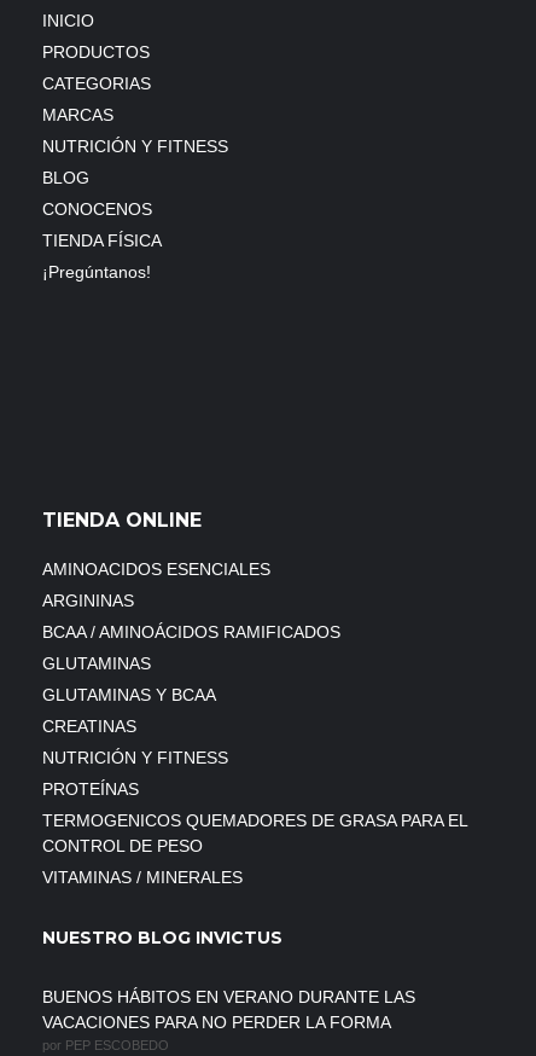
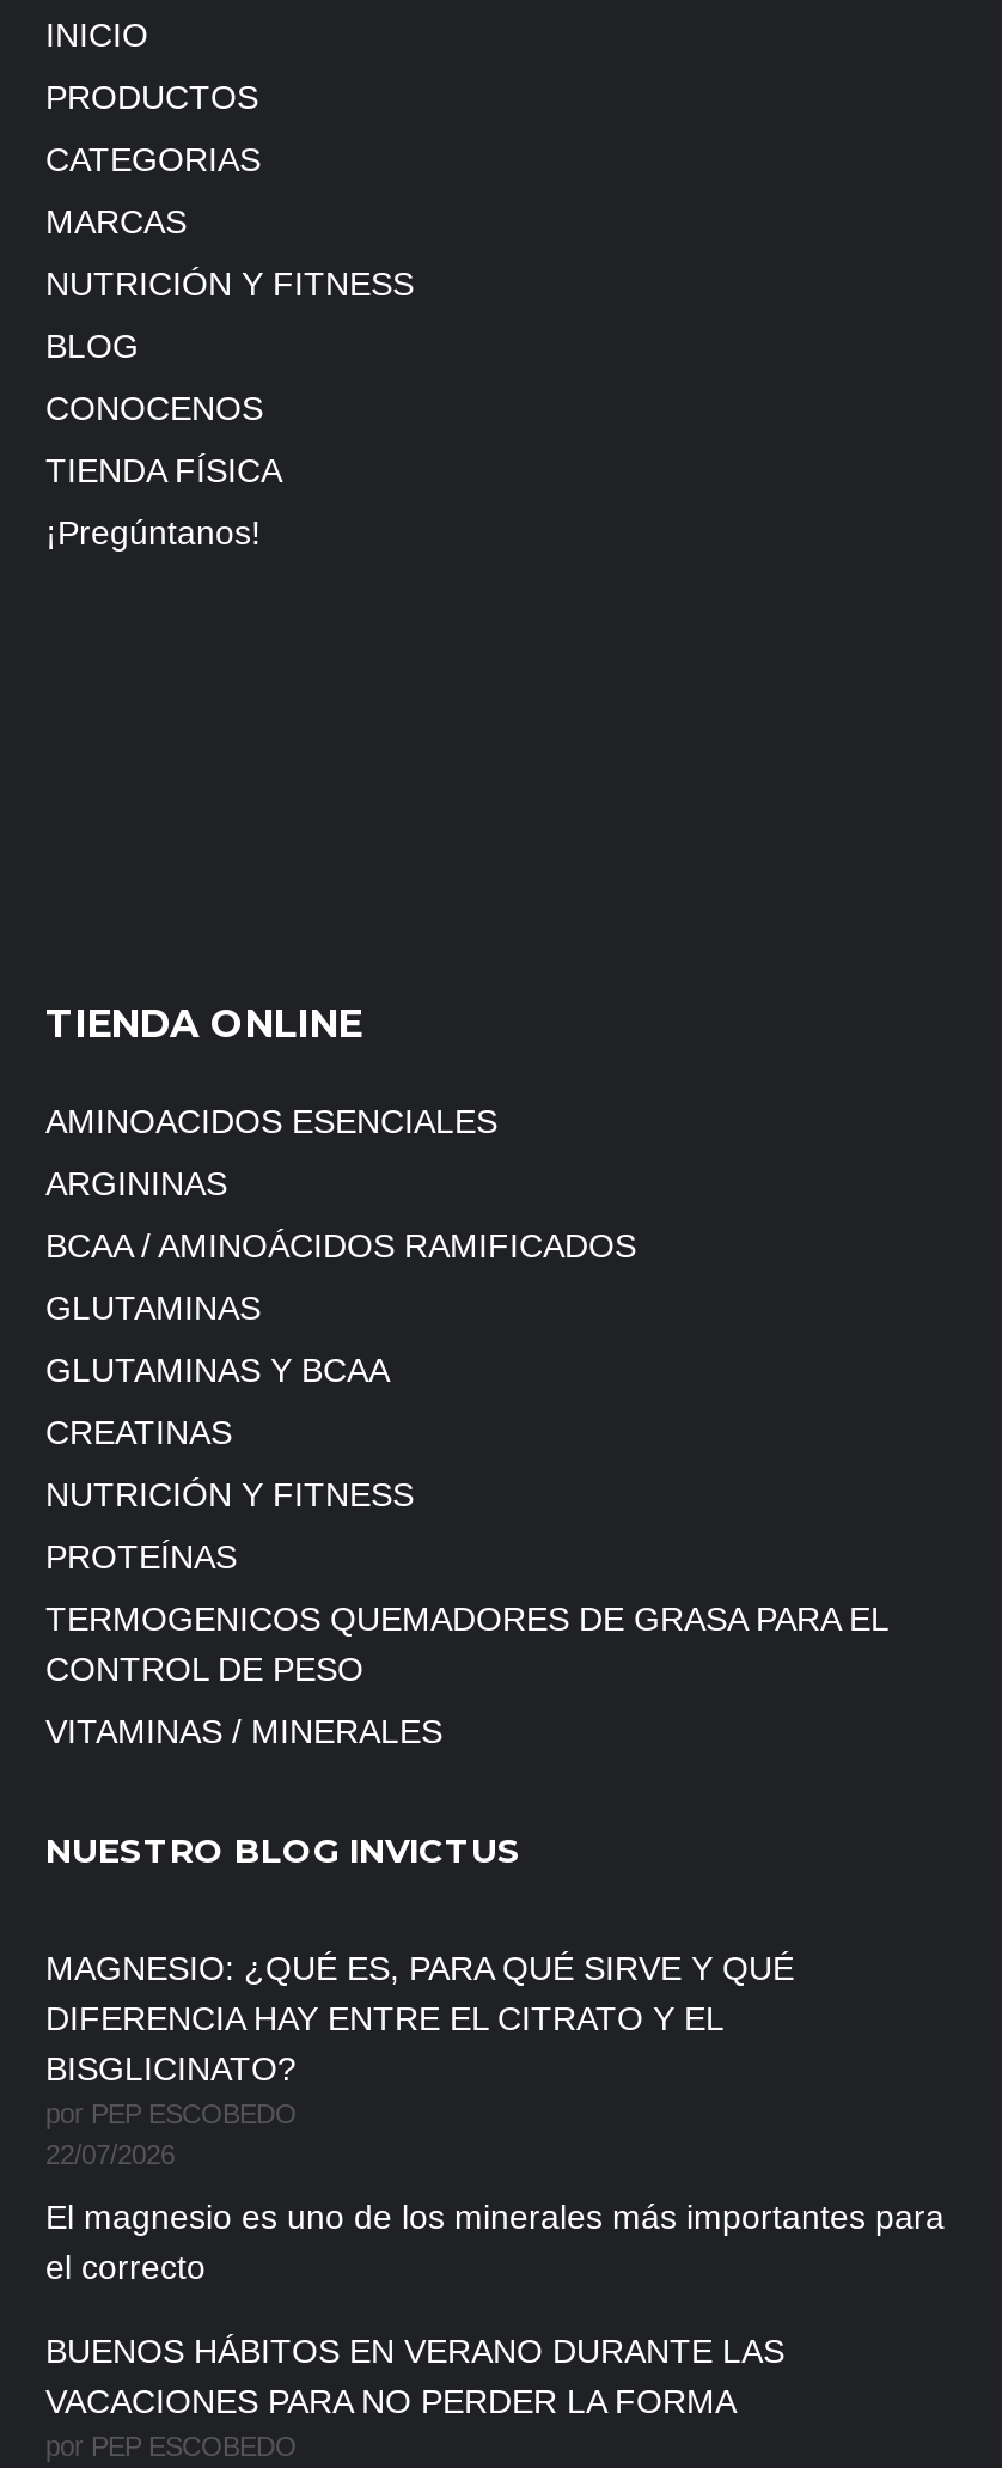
none -> [45,1949,945,2286] MAGNESIO: ¿QUÉ ES, PARA QUÉ SIRVE Y QUÉ | DIFERENCIA HAY ENTRE EL CITRATO Y EL | BISGLICINATO? | por PEP ESCOBEDO | 22/07/2026 | El magnesio es uno de los minerales más importantes para | el correcto

